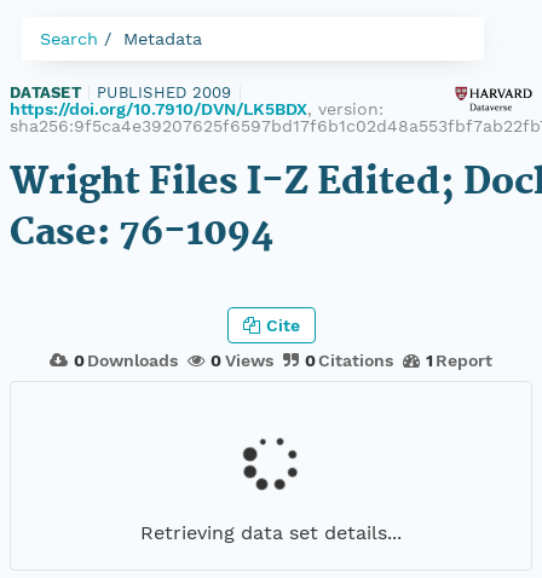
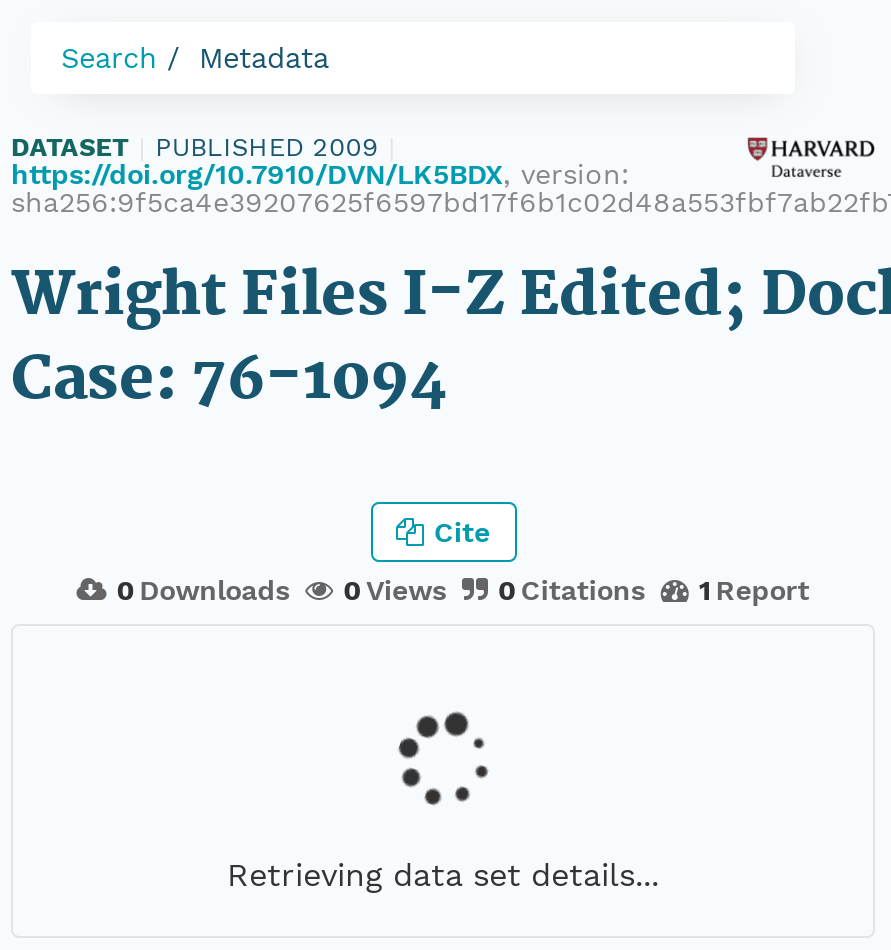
[242,434,296,491] [image] -> [397,710,483,804] [image]

